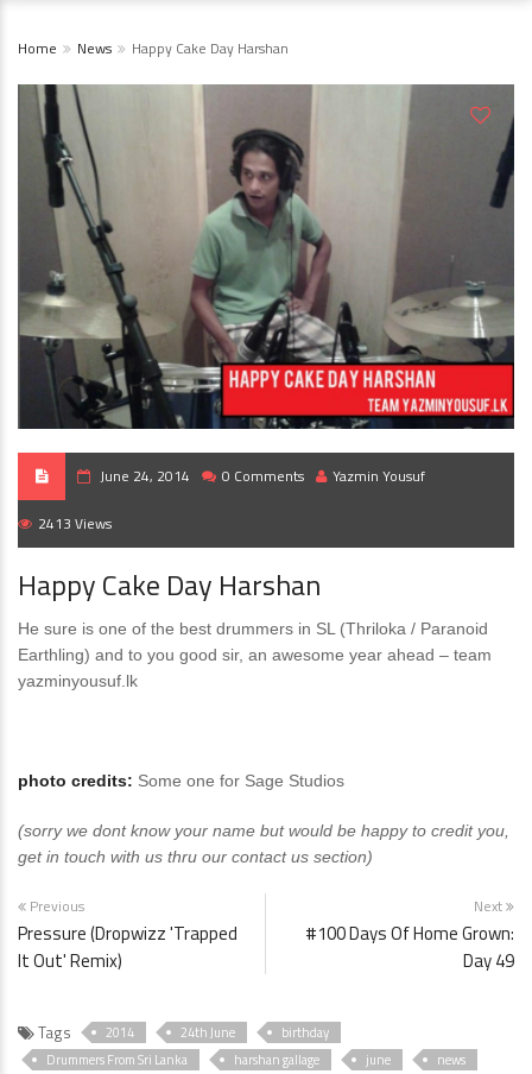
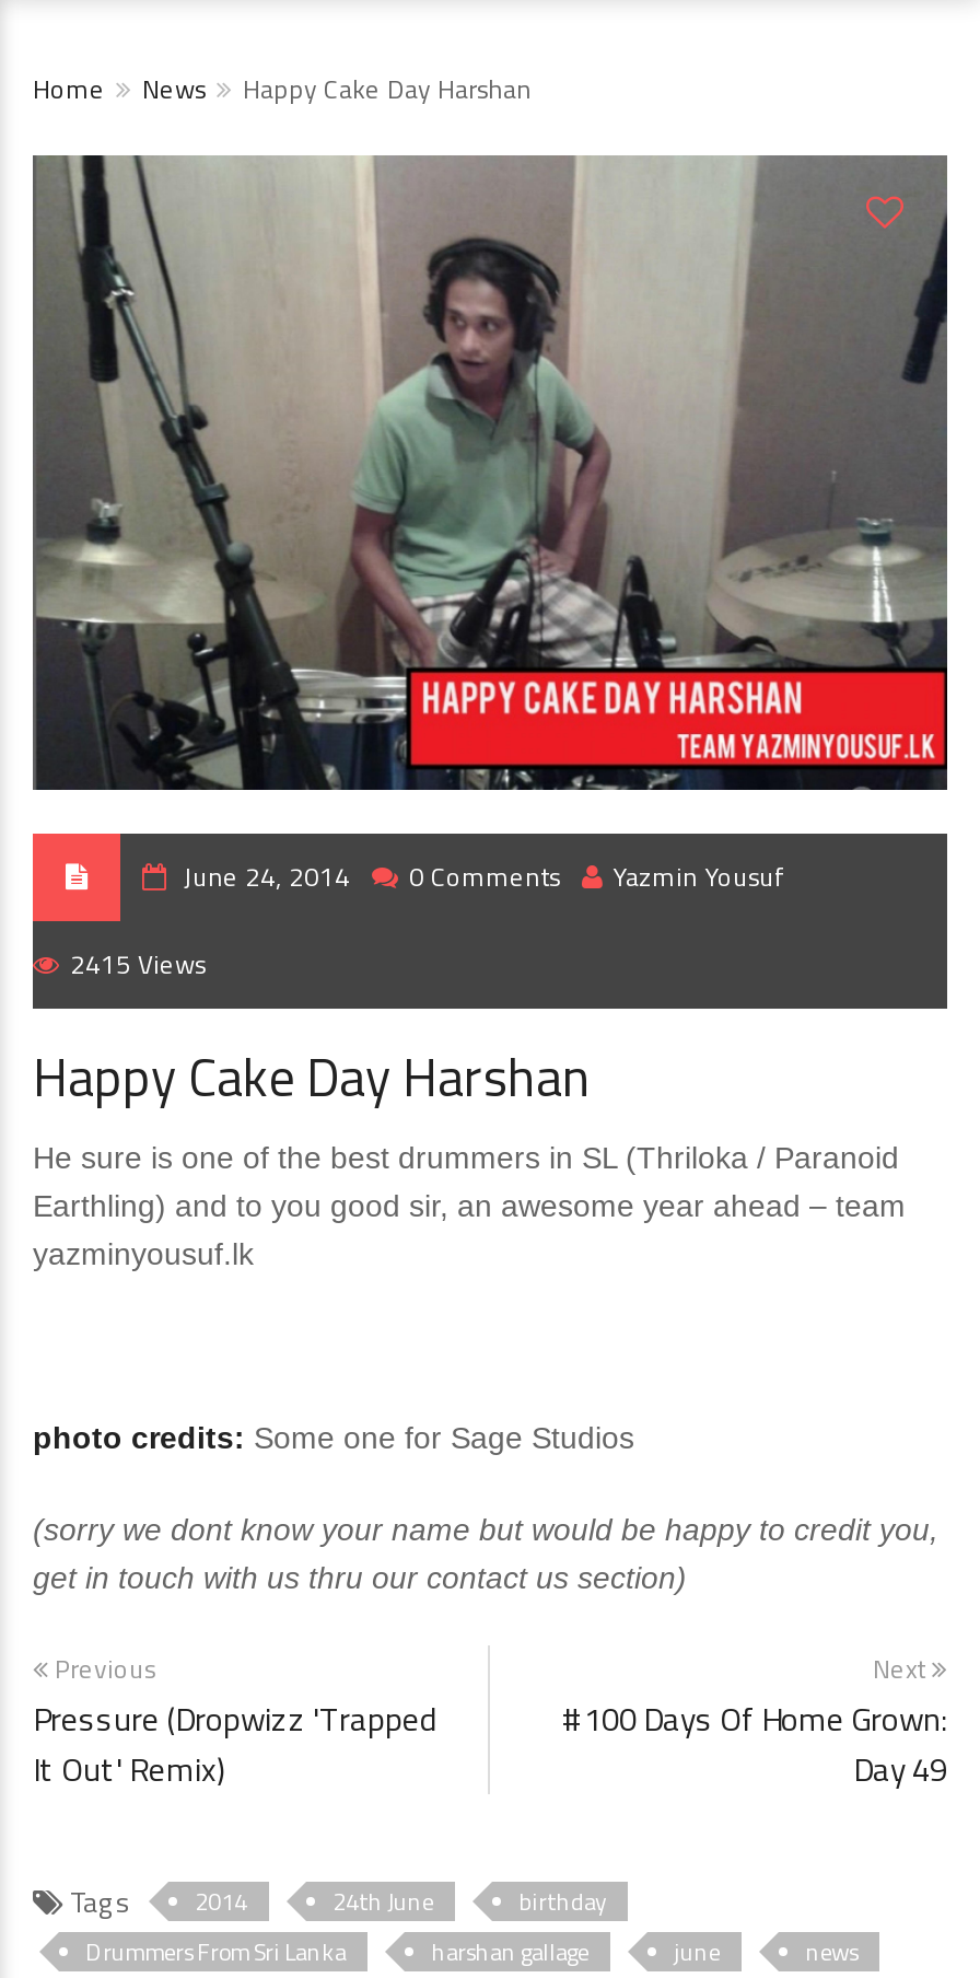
[38,512,112,534] 2413 Views -> [70,943,206,984] 2415 Views

